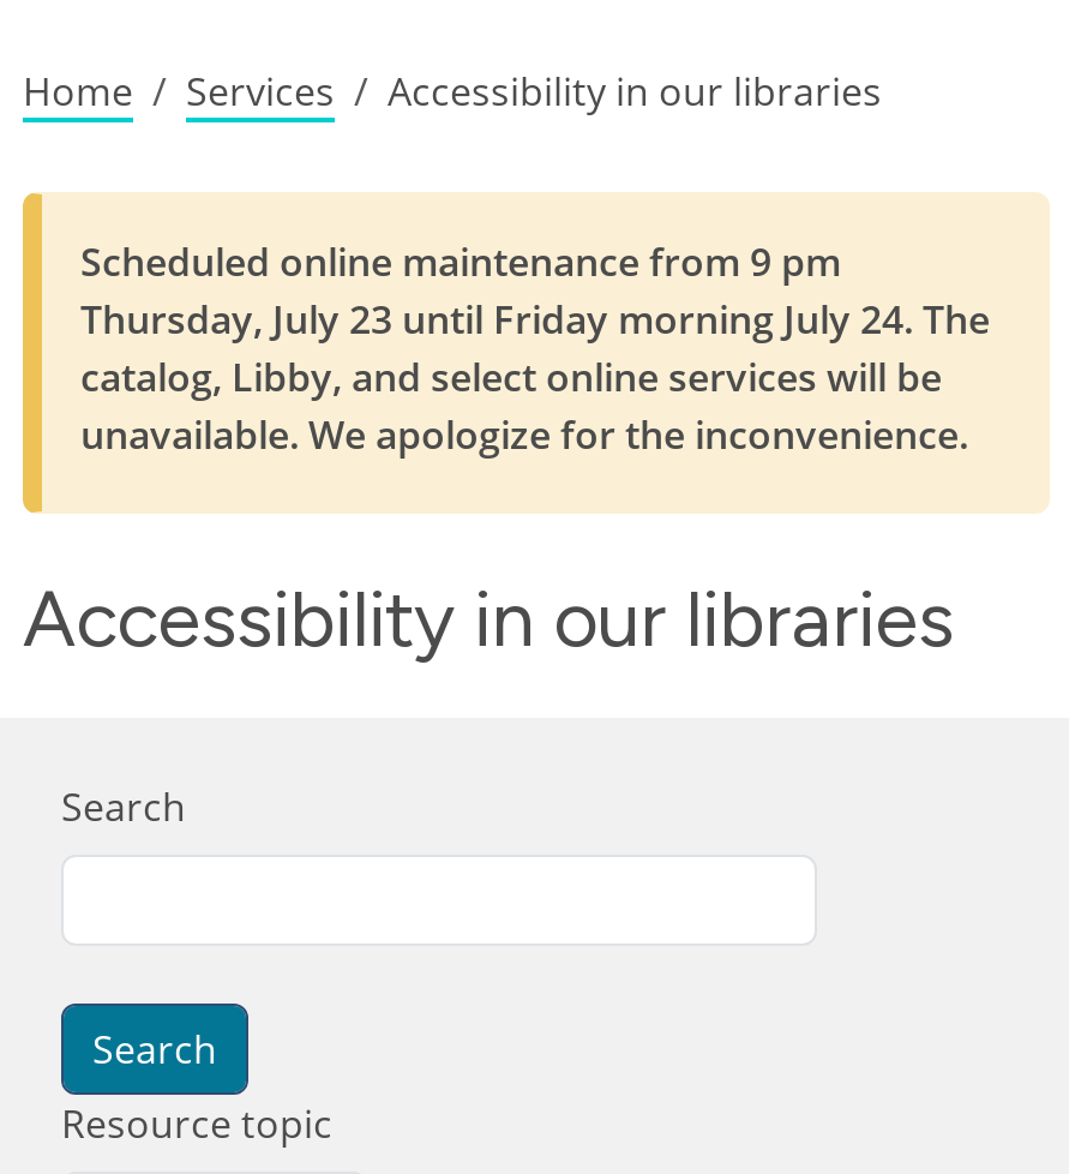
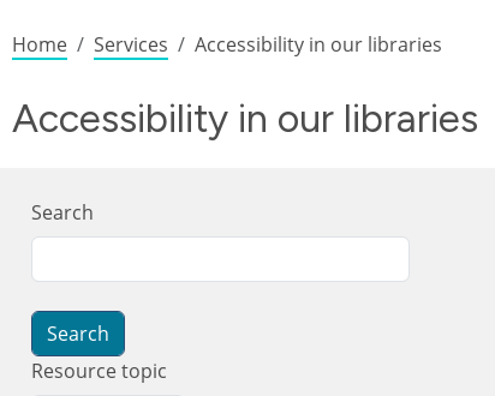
[20,190,1050,514] [image] | Scheduled online maintenance from 9 pm | Thursday, July 23 until Friday morning July 24. The | catalog, Libby, and select online services will be | unavailable. We apologize for the inconvenience. -> none

